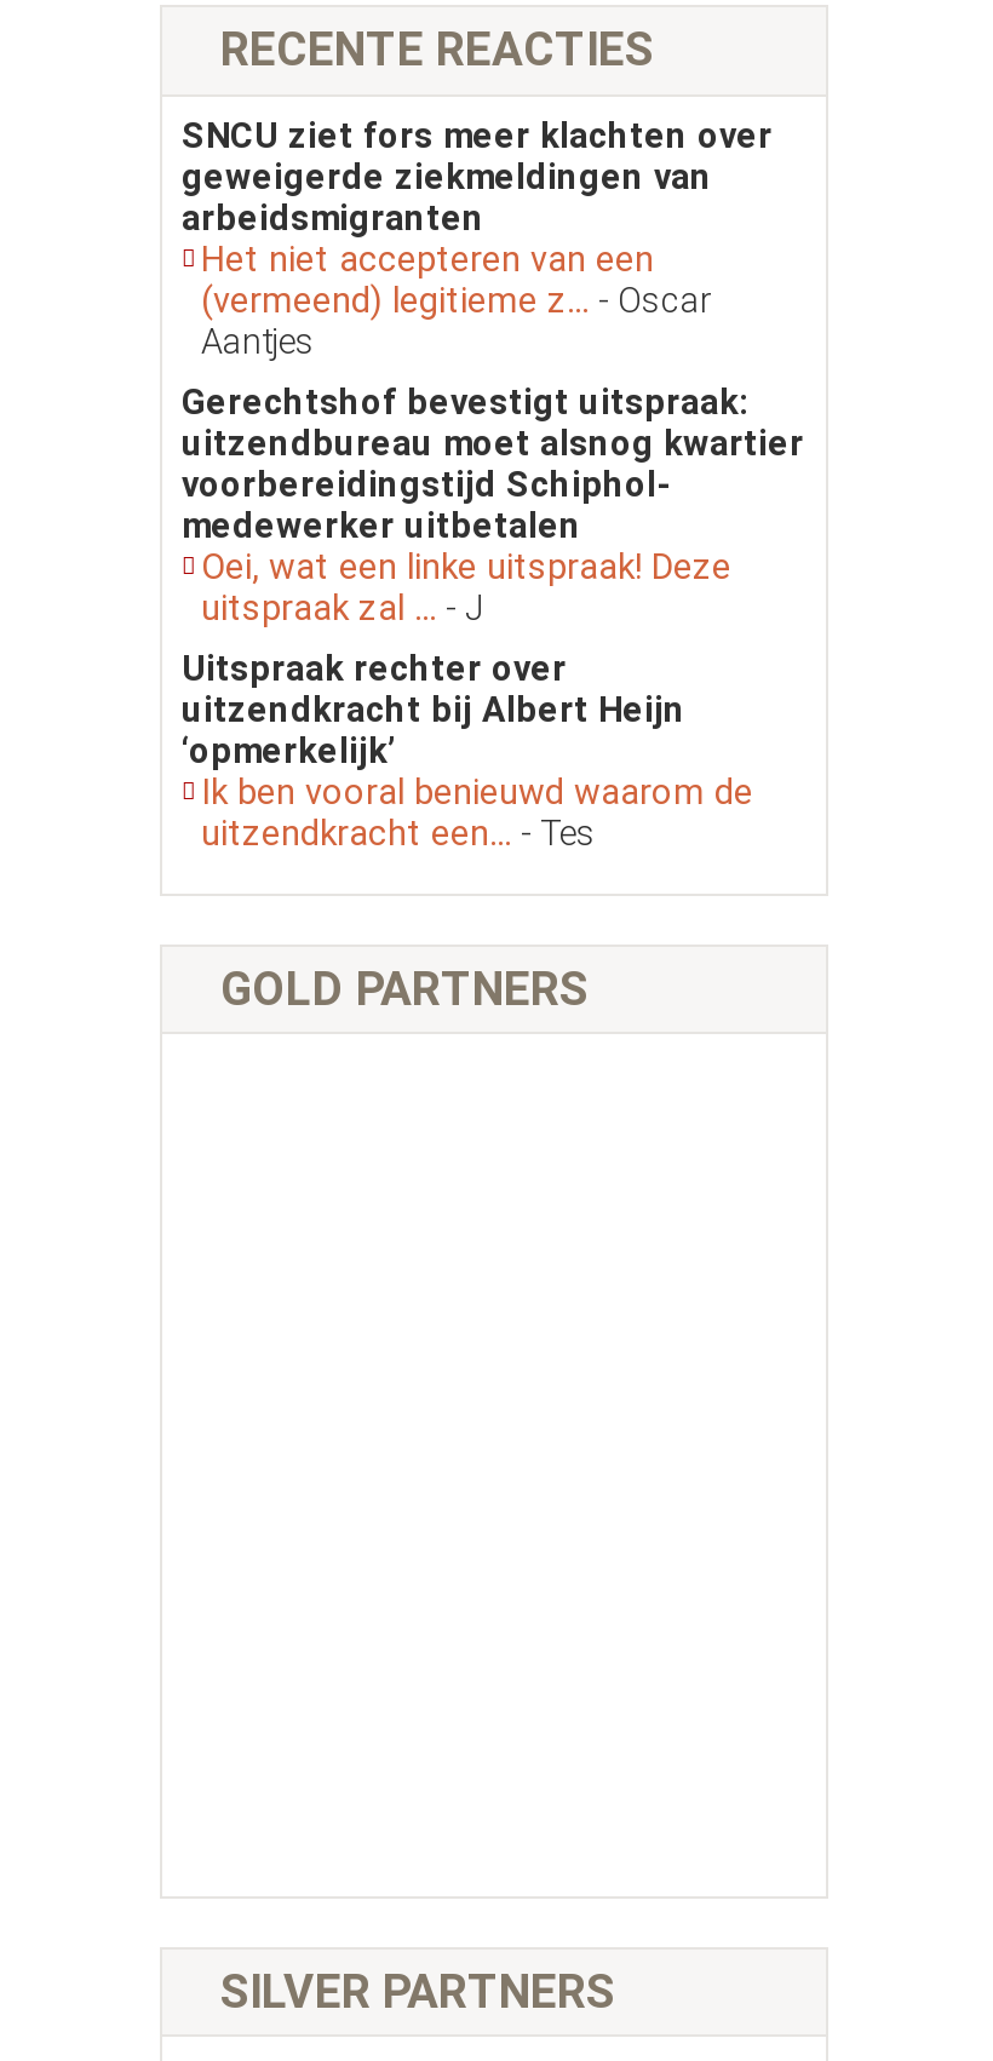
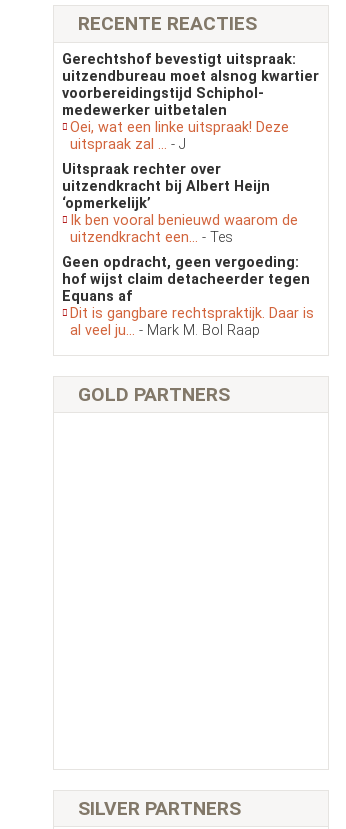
[182,116,773,363] SNCU ziet fors meer klachten over | geweigerde ziekmeldingen van | arbeidsmigranten | Het niet accepteren van een | (vermeend) legitieme z... - Oscar | Aantjes -> none
moved [182,382,804,854] -> [62,51,319,246]: Gerechtshof bevestigt uitspraak: | uitzendbureau moet alsnog kwartier | voorbereidingstijd Schiphol- | ... | Ik ben vooral benieuwd waarom de | uitzendkracht een... - Tes
none -> [62,254,314,339] Geen opdracht, geen vergoeding: | hof wijst claim detacheerder tegen | Equans af | Dit is gangbare rechtspraktijk. Daar is | al veel ju... - Mark M. Bol Raap

